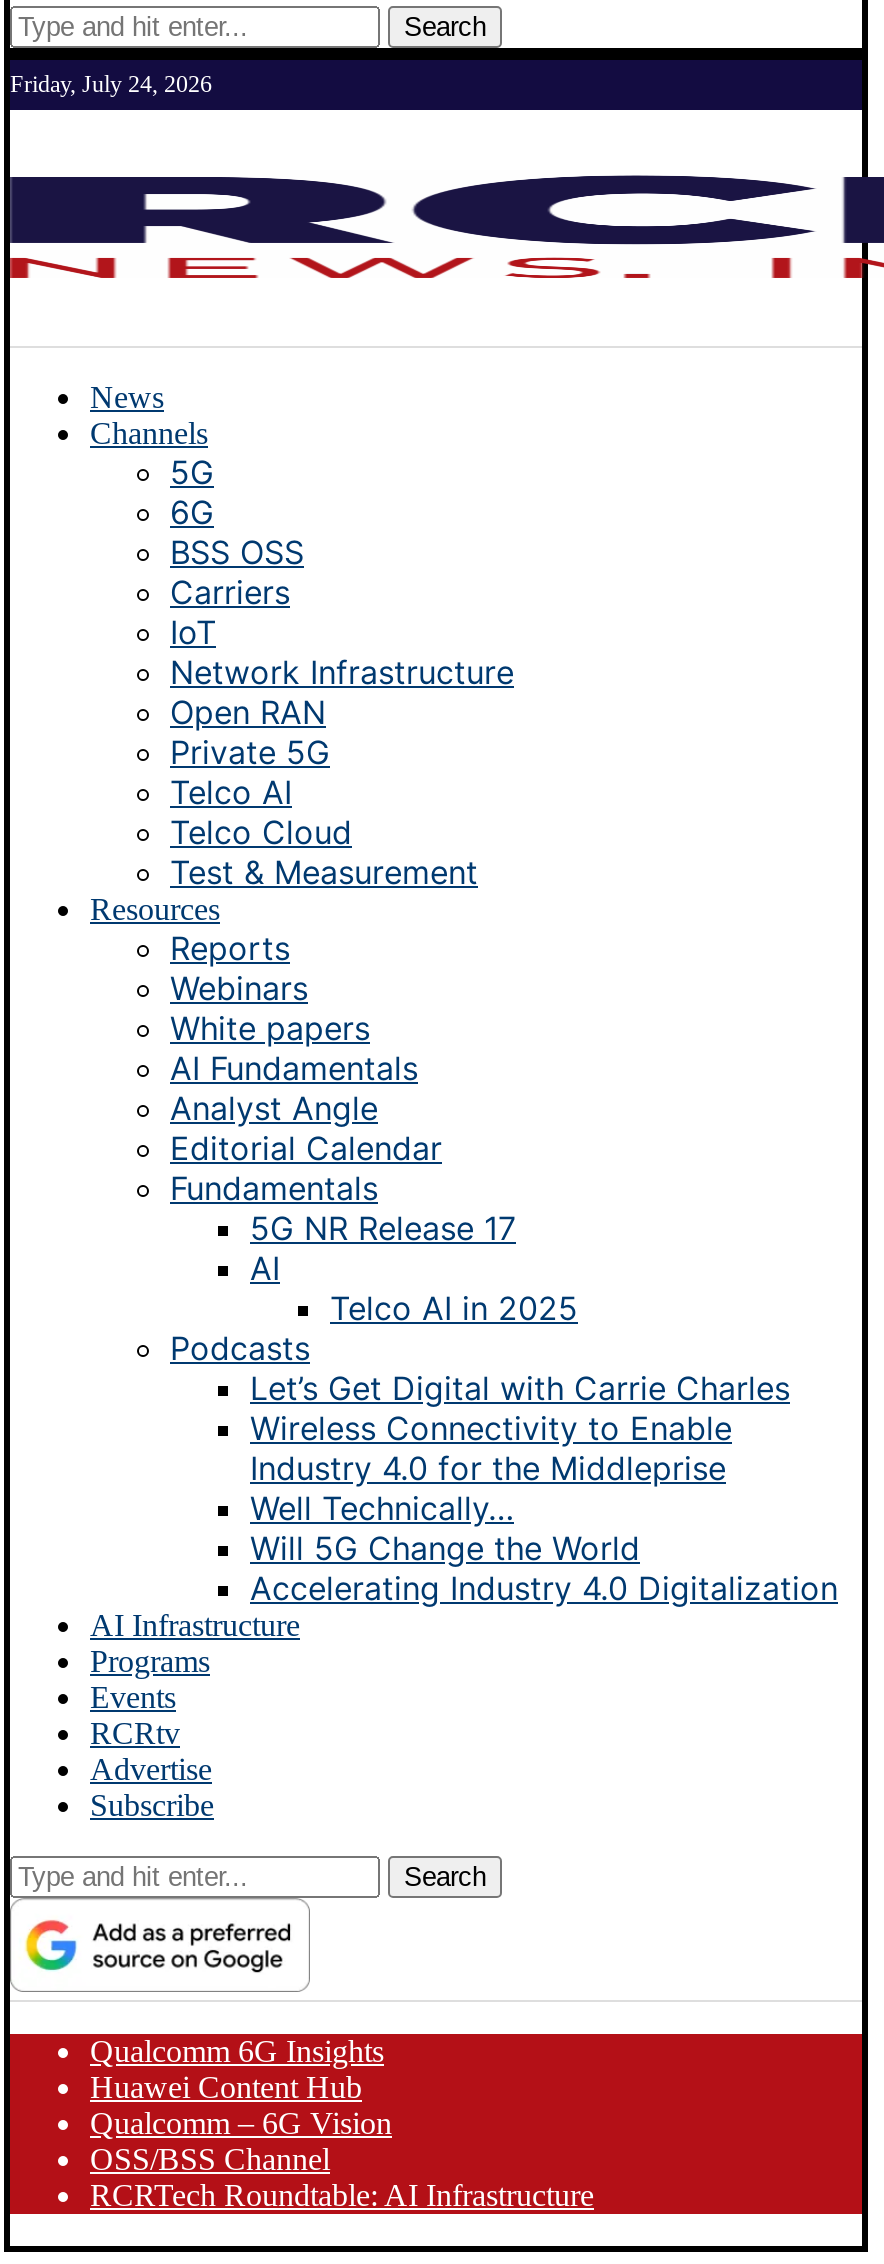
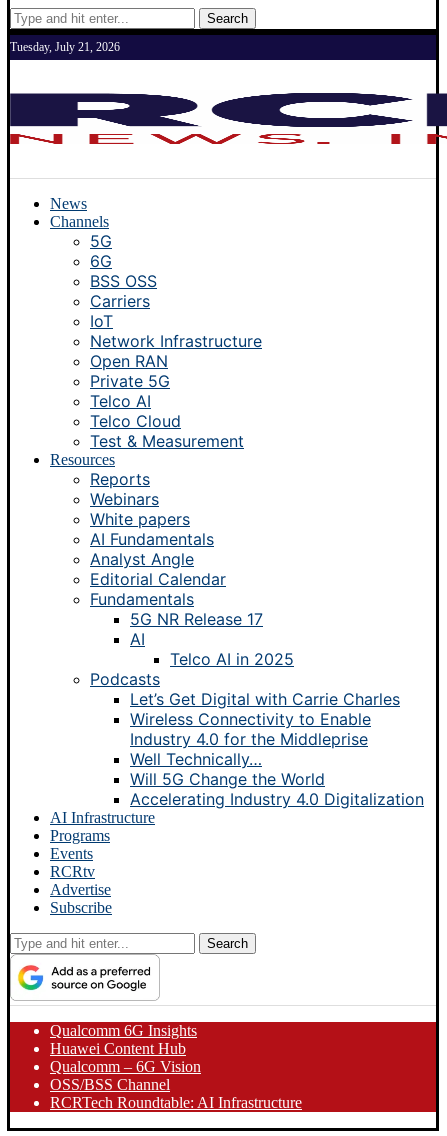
[10,70,212,98] Friday, July 24, 2026 -> [10,40,120,54] Tuesday, July 21, 2026

